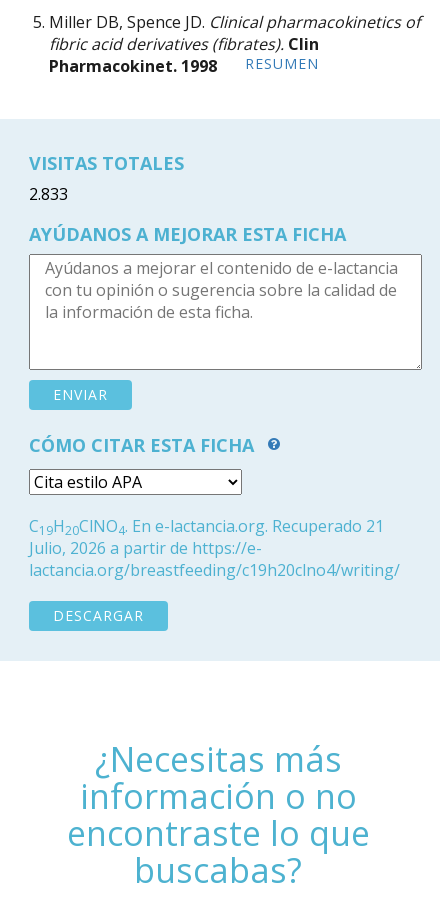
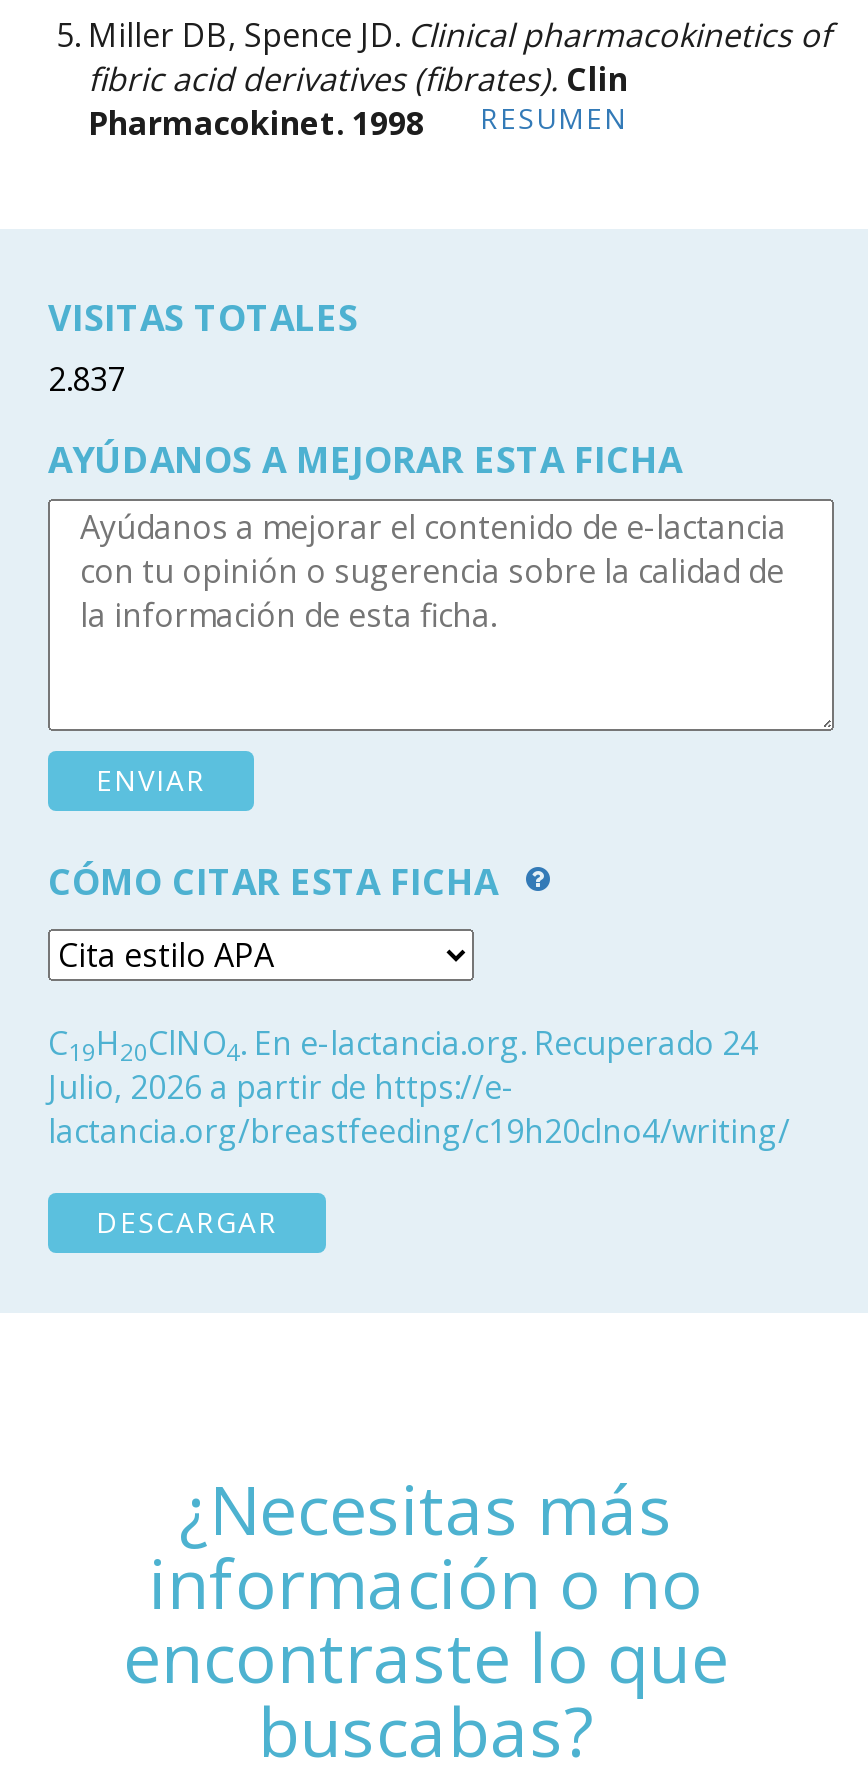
[29,183,68,205] 2.833 -> [48,358,126,402] 2.837
[29,515,384,539] C19H20ClNO4. En e-lactancia.org. Recuperado 21 -> [48,1022,758,1070] C19H20ClNO4. En e-lactancia.org. Recuperado 24

